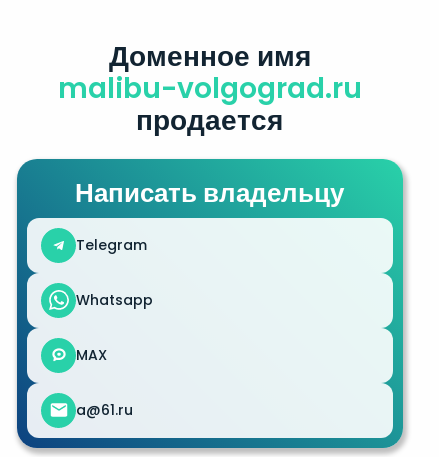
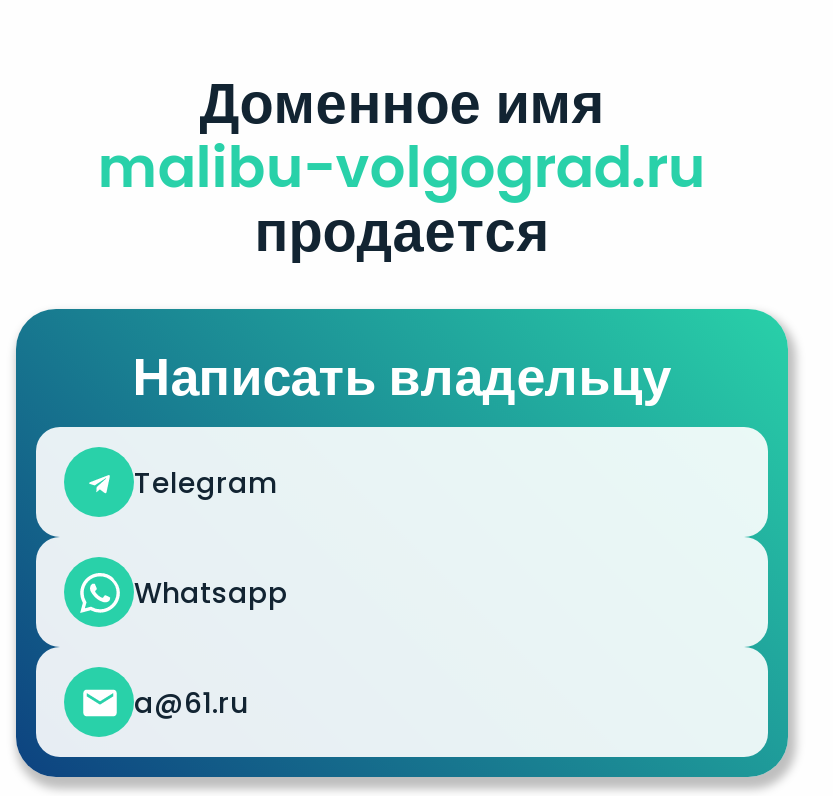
[76,345,107,365] MAX -> none

